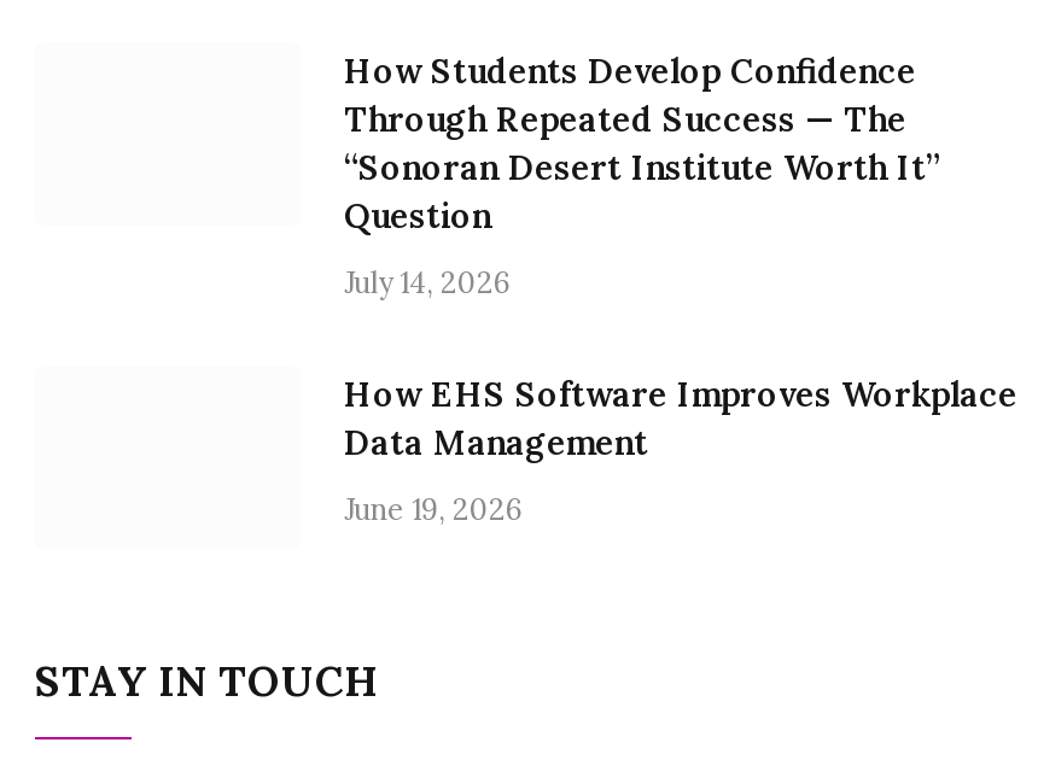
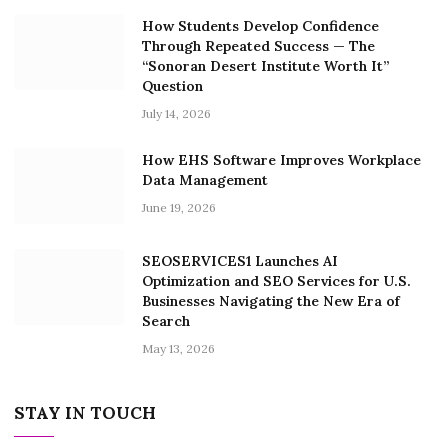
none -> [142,251,411,355] SEOSERVICES1 Launches AI | Optimization and SEO Services for U.S. | Businesses Navigating the New Era of | Search | May 13, 2026

